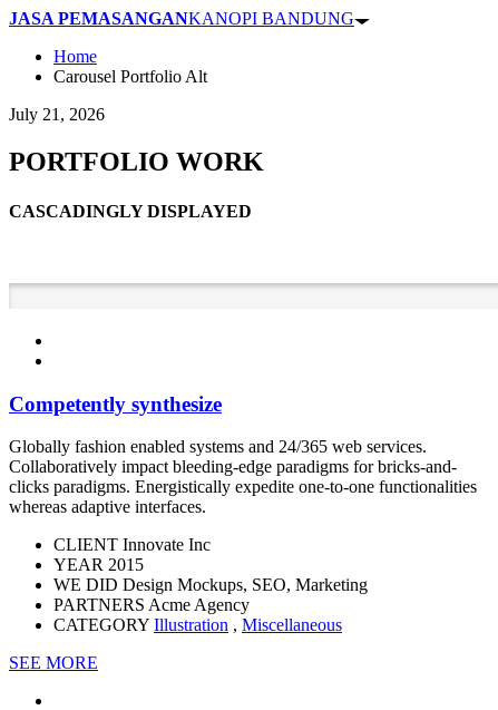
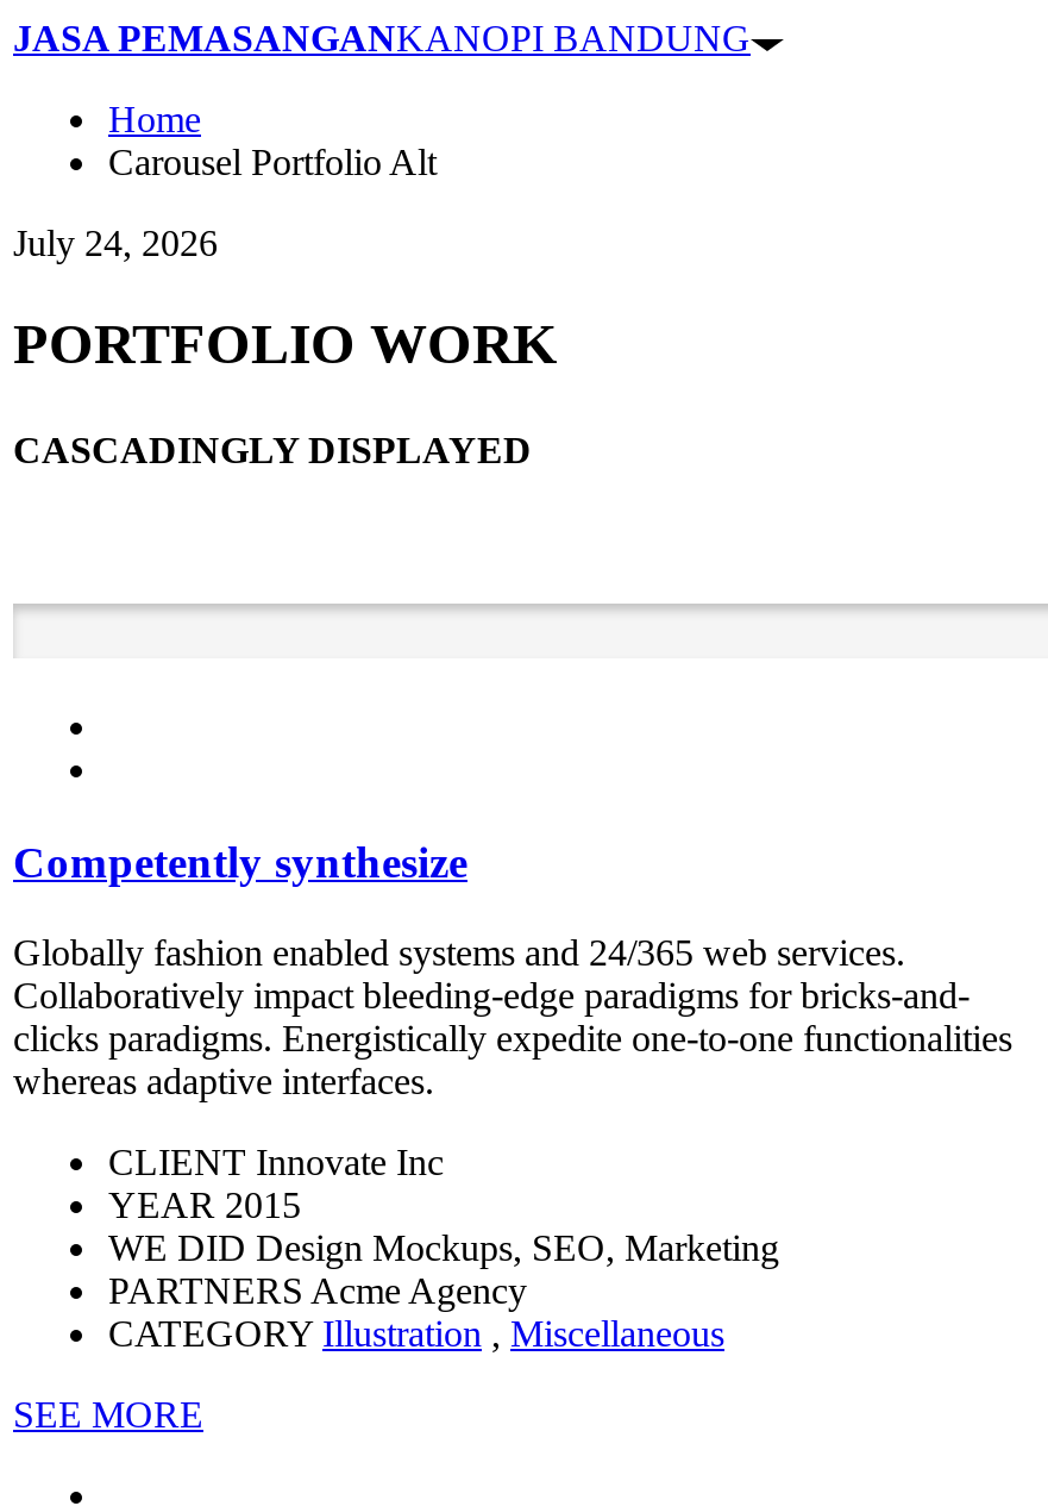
[9,105,105,124] July 21, 2026 -> [13,224,218,264] July 24, 2026

